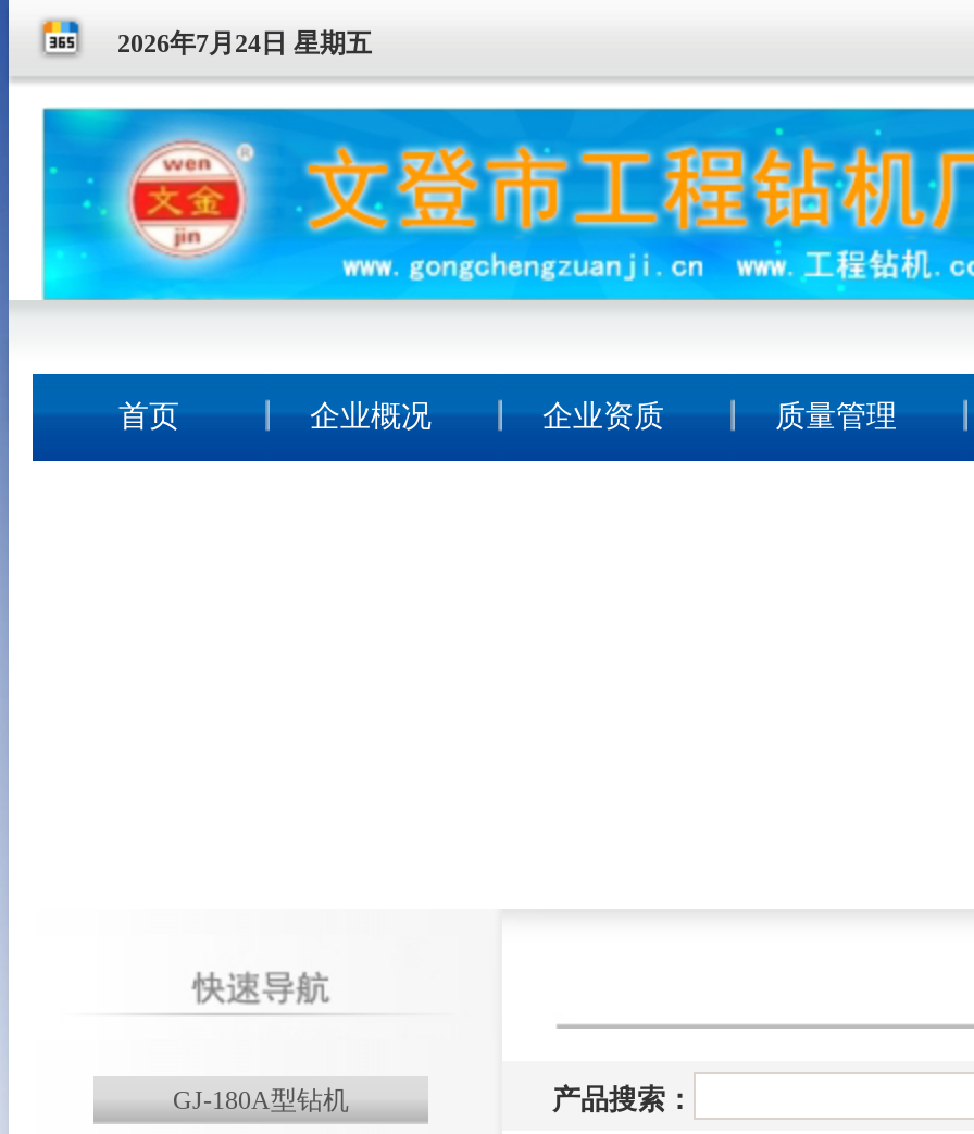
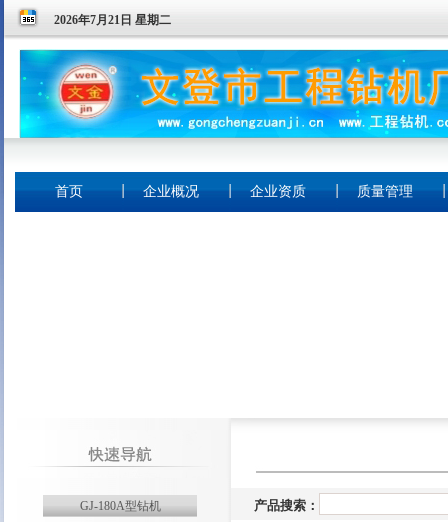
[117,28,372,59] 2026年7月24日 星期五 -> [54,13,171,27] 2026年7月21日 星期二

